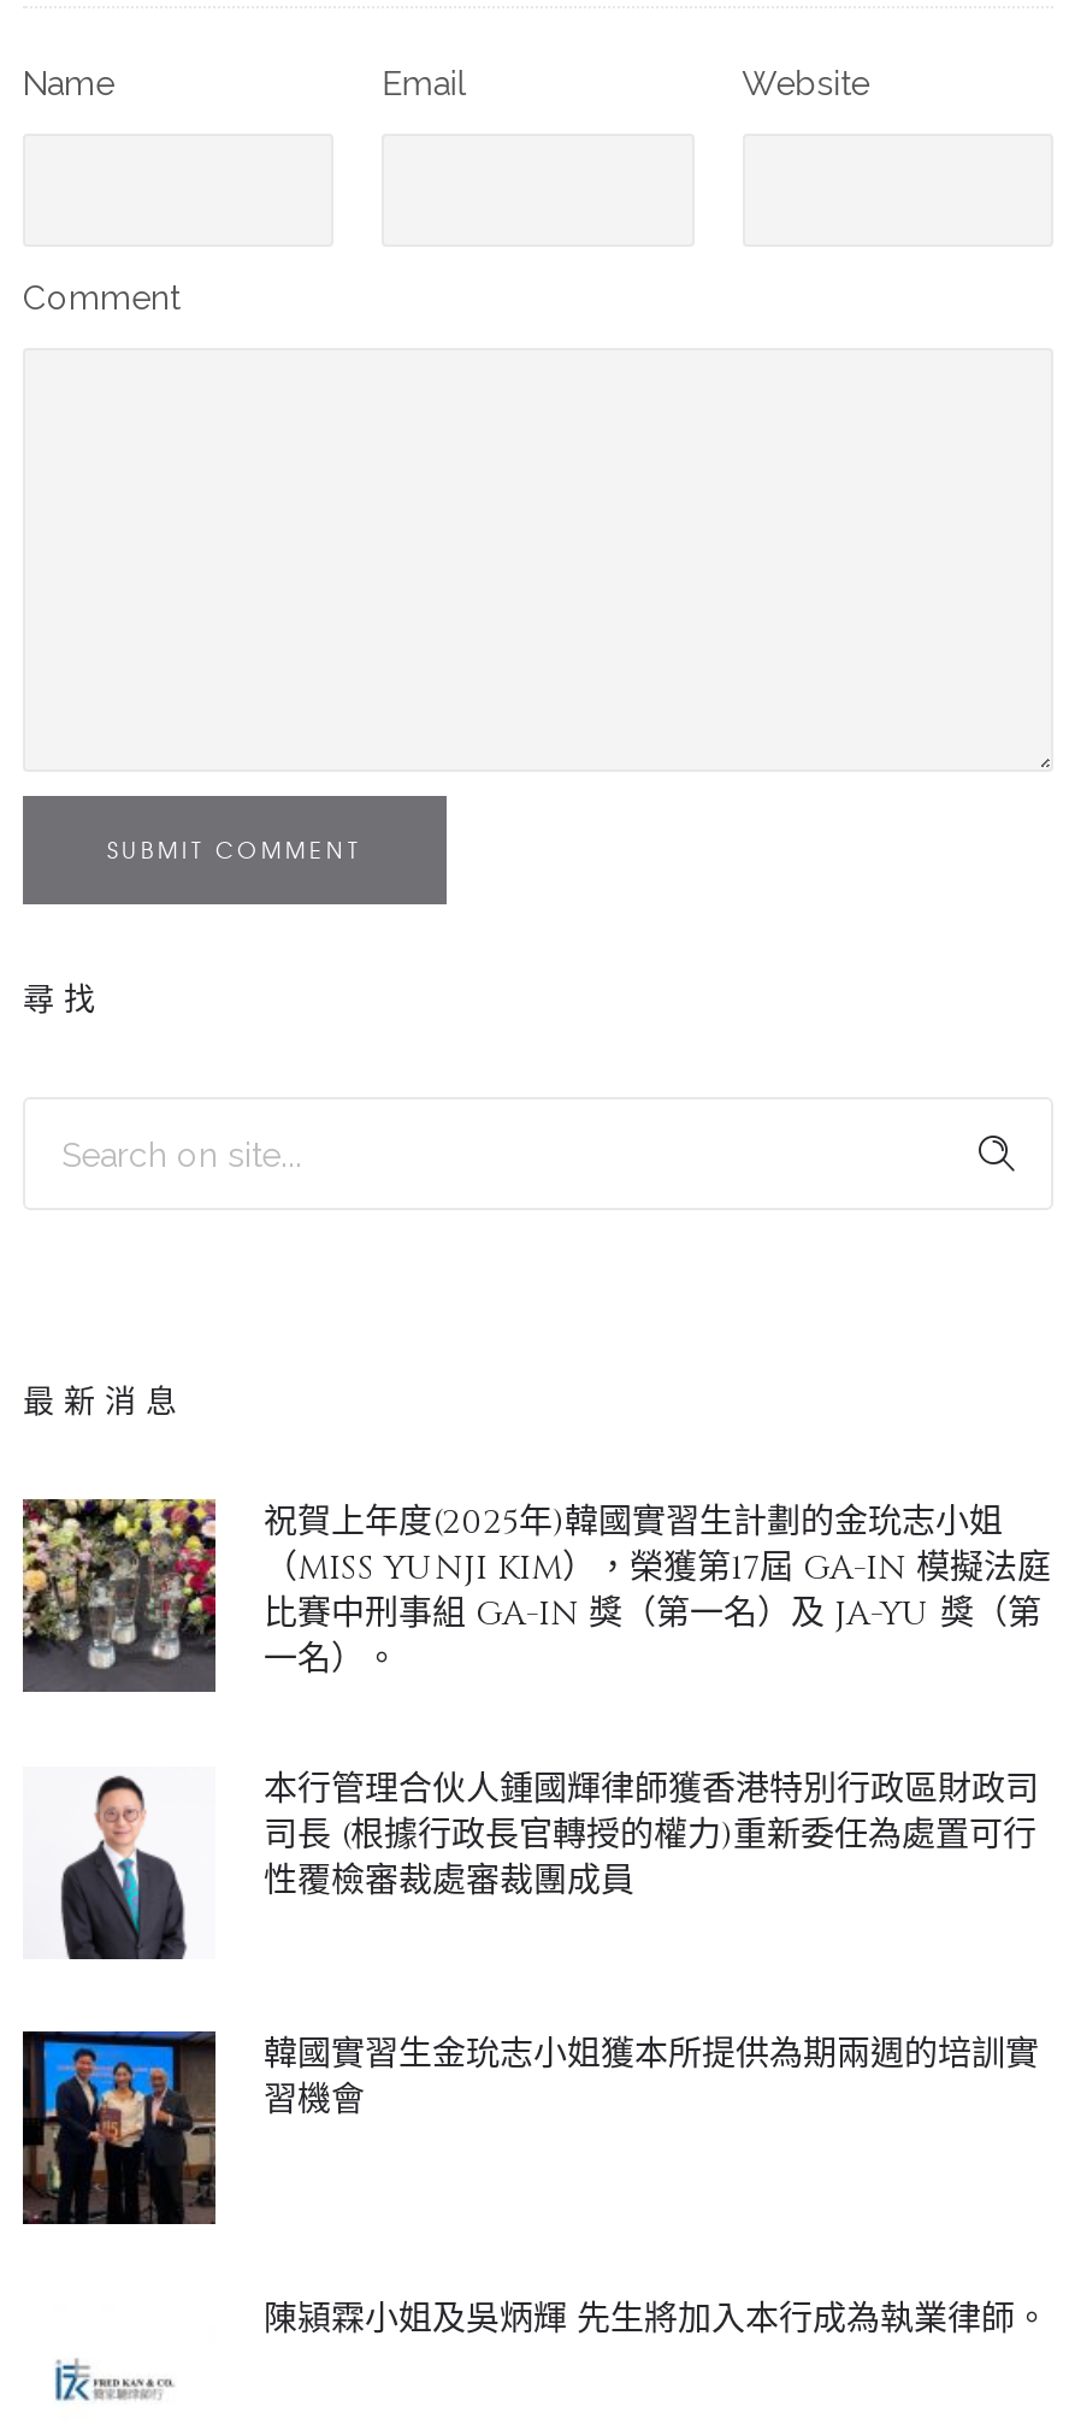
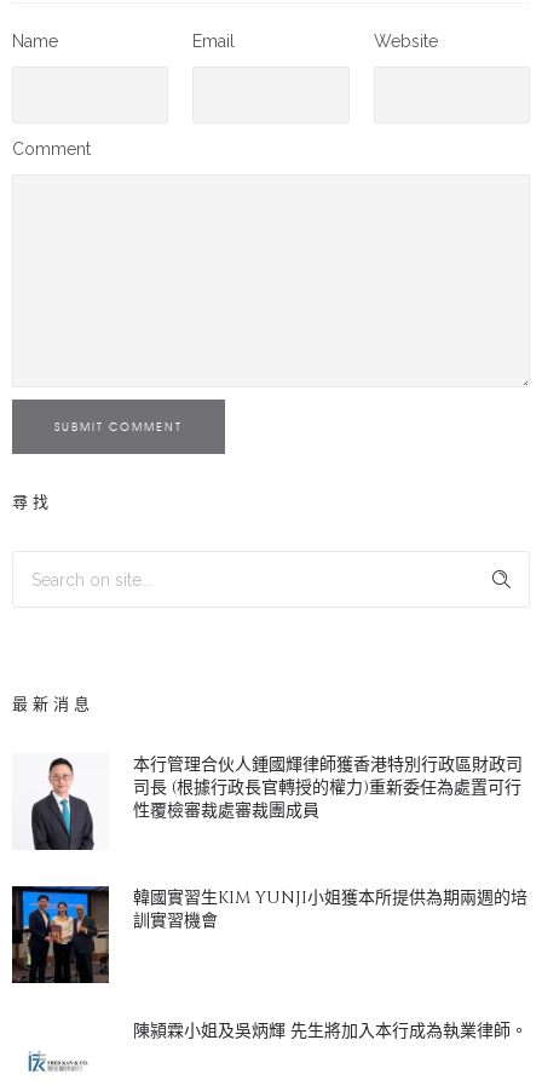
[20,1496,1051,1693] [image] | 祝賀上年度(2025年)韓國實習生計劃的金玧志小姐 | （MISS YUNJI KIM），榮獲第17屆 GA-IN 模擬法庭 | 比賽中刑事組 GA-IN 獎（第一名）及 JA-YU 獎（第 | 一名）。 -> none
[264,2033,1039,2124] 韓國實習生金玧志小姐獲本所提供為期兩週的培訓實 | 習機會 -> [133,886,527,932] 韓國實習生KIM YUNJI小姐獲本所提供為期兩週的培 | 訓實習機會

